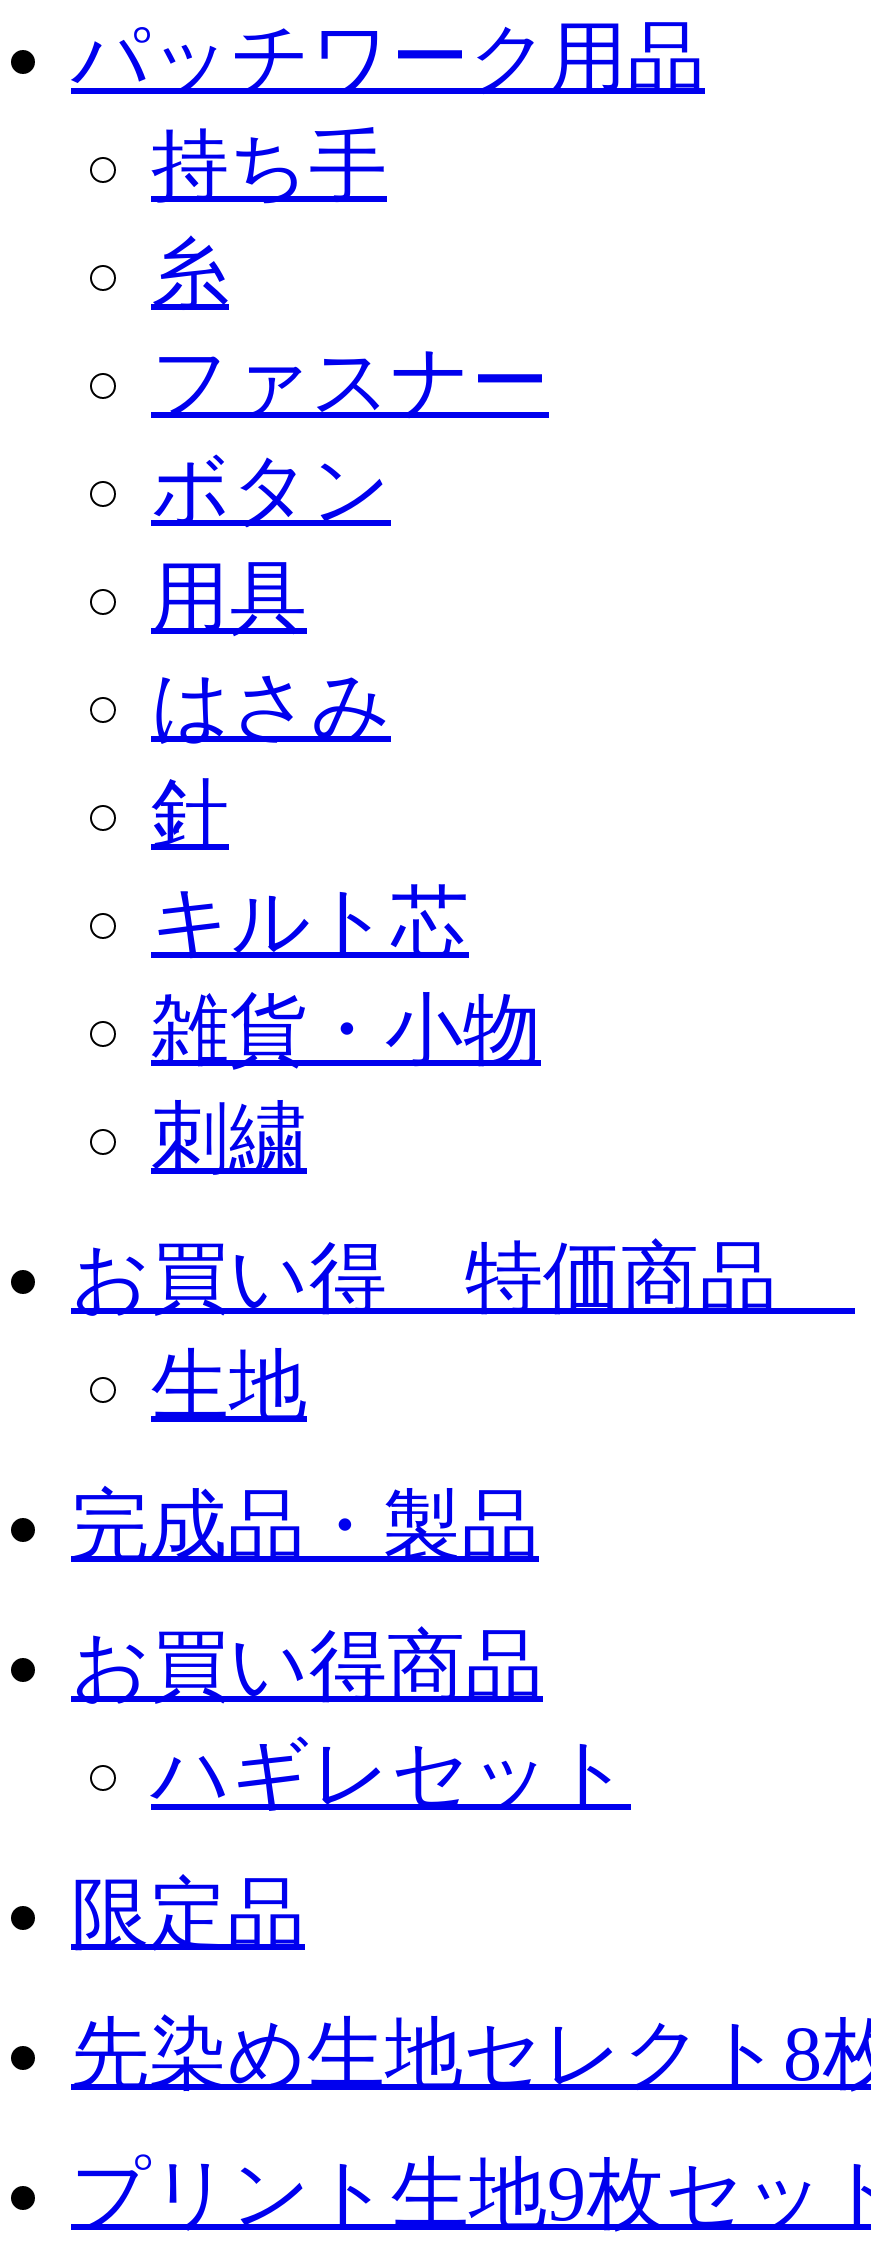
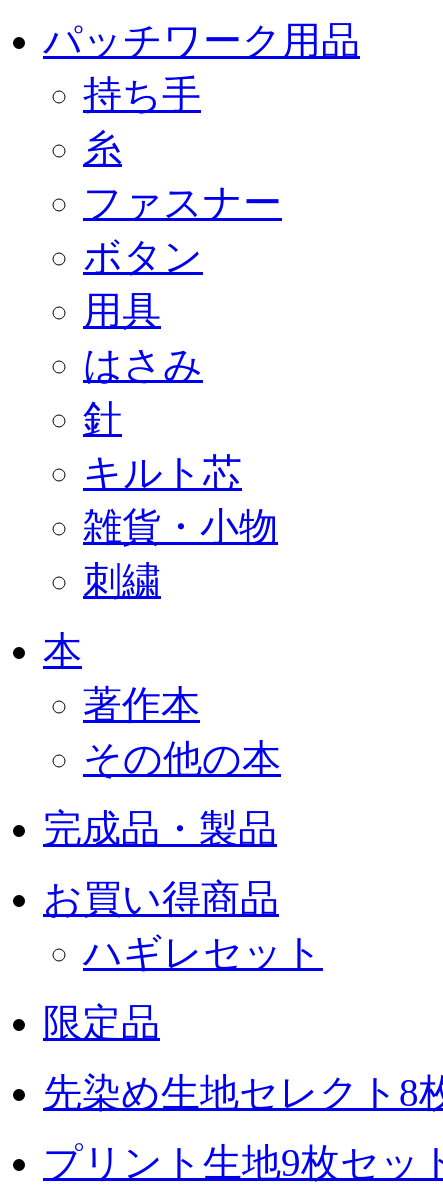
[71,1234,855,1428] お買い得 特価商品 | 生地 -> [43,629,281,780] 本 | 著作本 | その他の本

